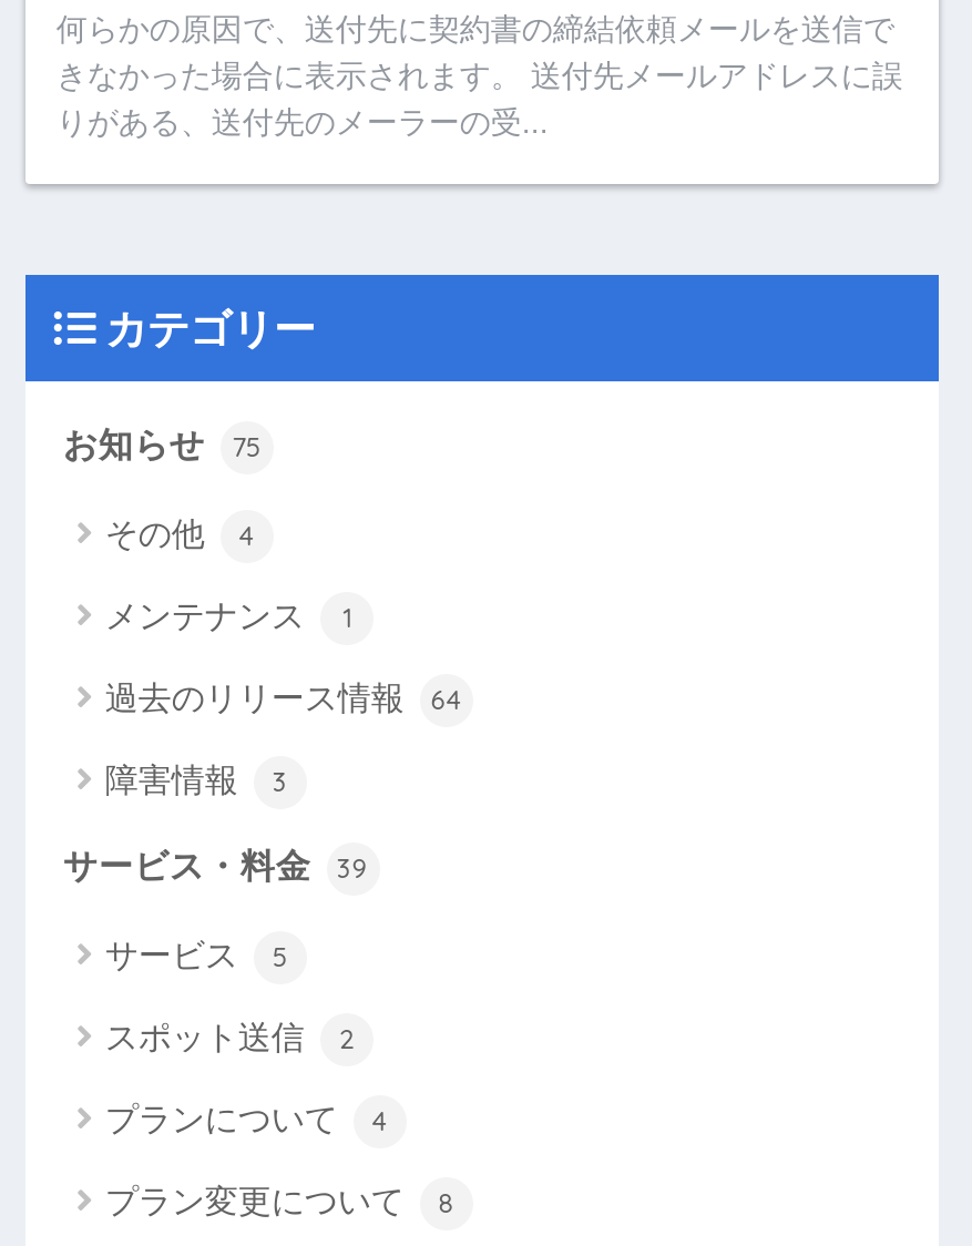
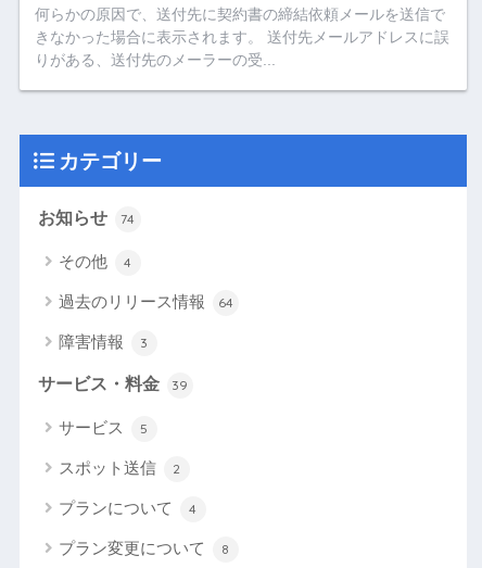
[63,426,261,464] お知らせ 75 -> [38,209,135,227] お知らせ 74
[105,597,351,635] メンテナンス | 1 -> none

